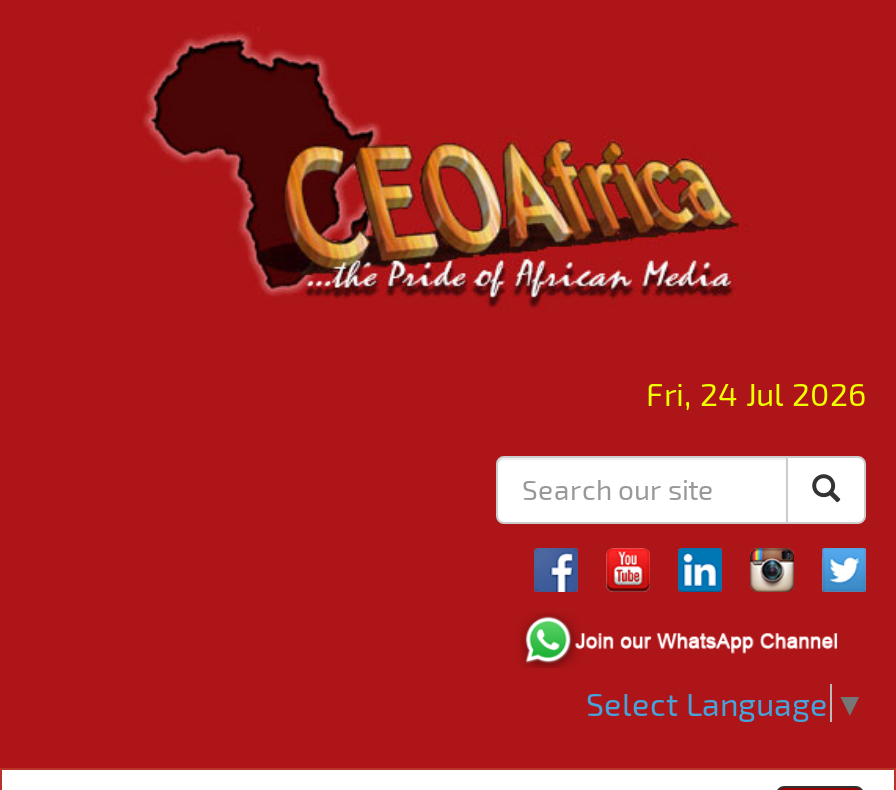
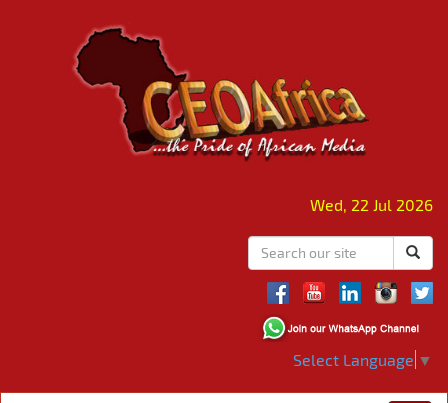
[646,374,866,412] Fri, 24 Jul 2026 -> [310,195,433,214] Wed, 22 Jul 2026

